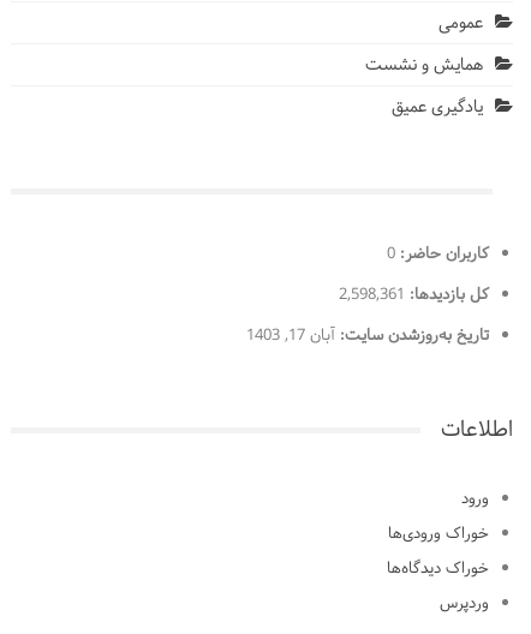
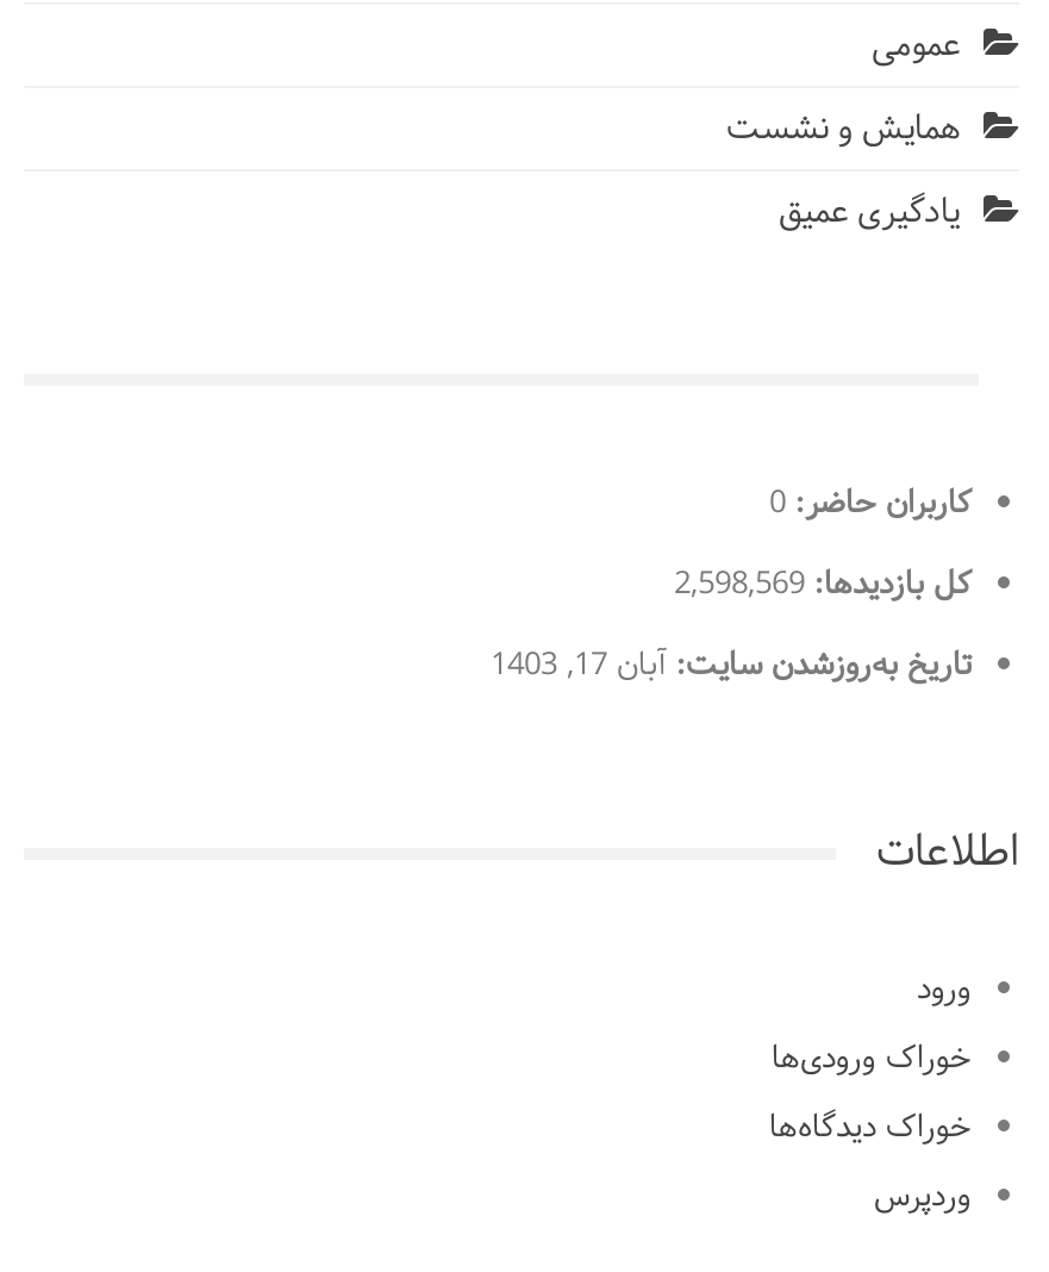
[339,282,489,308] کل بازدیدها: 2,598,361 -> [674,559,972,612] کل بازدیدها: 2,598,569

